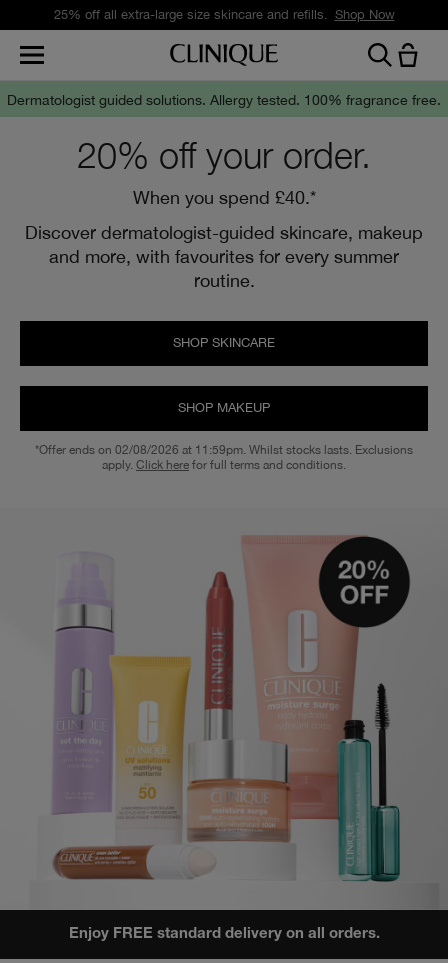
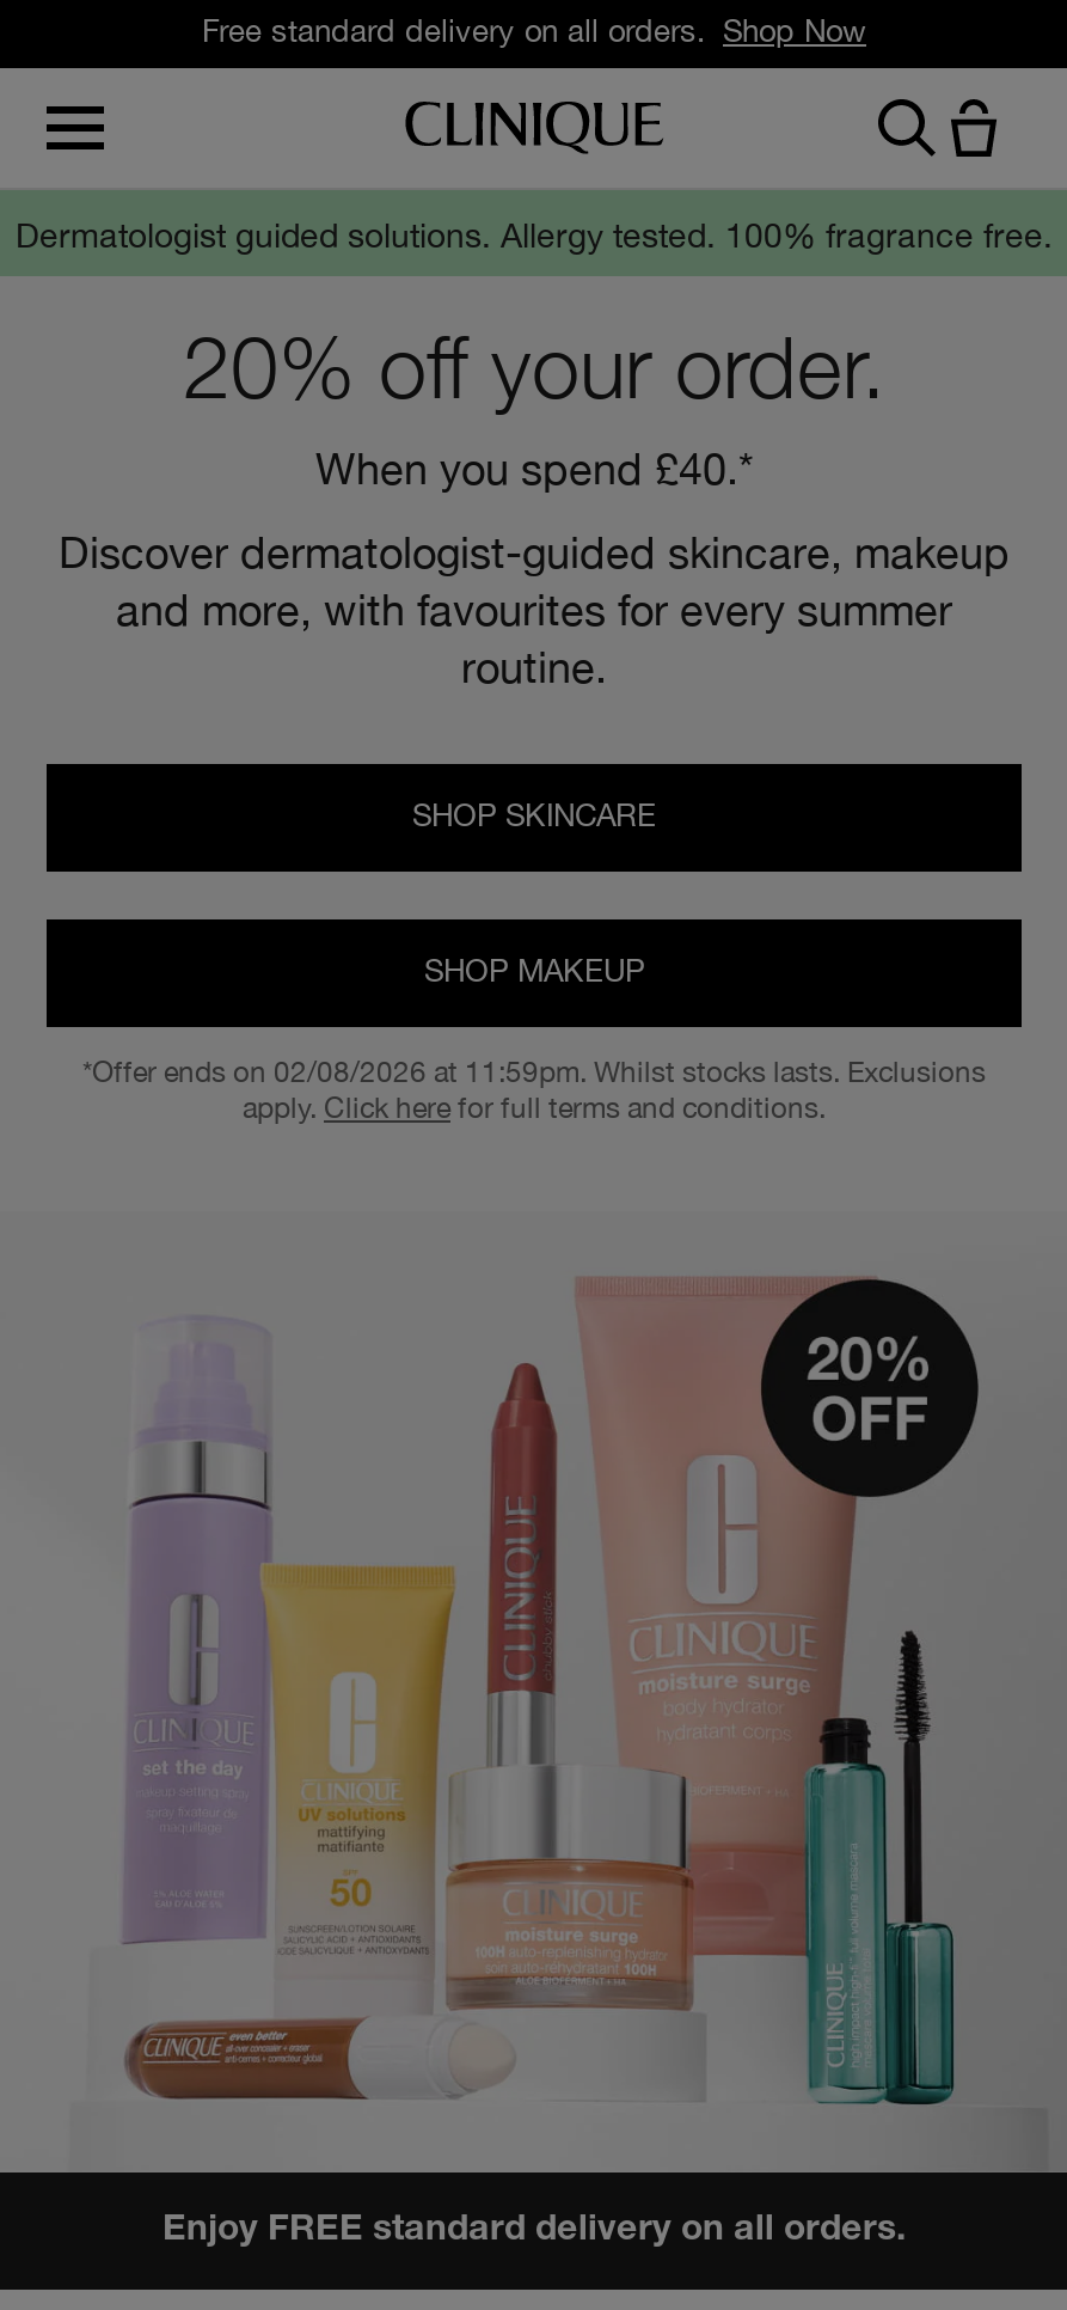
[53,7,394,22] 25% off all extra-large size skincare and refills. Shop Now -> [202,13,866,49] Free standard delivery on all orders. Shop Now

